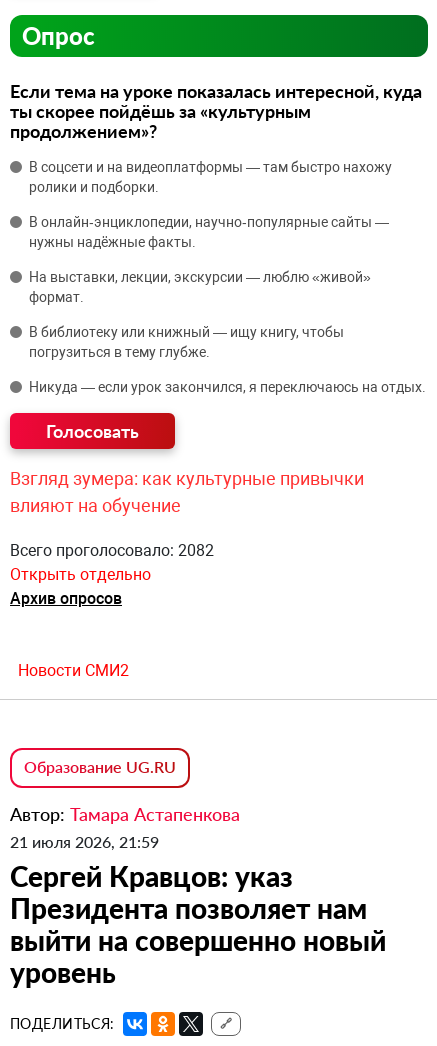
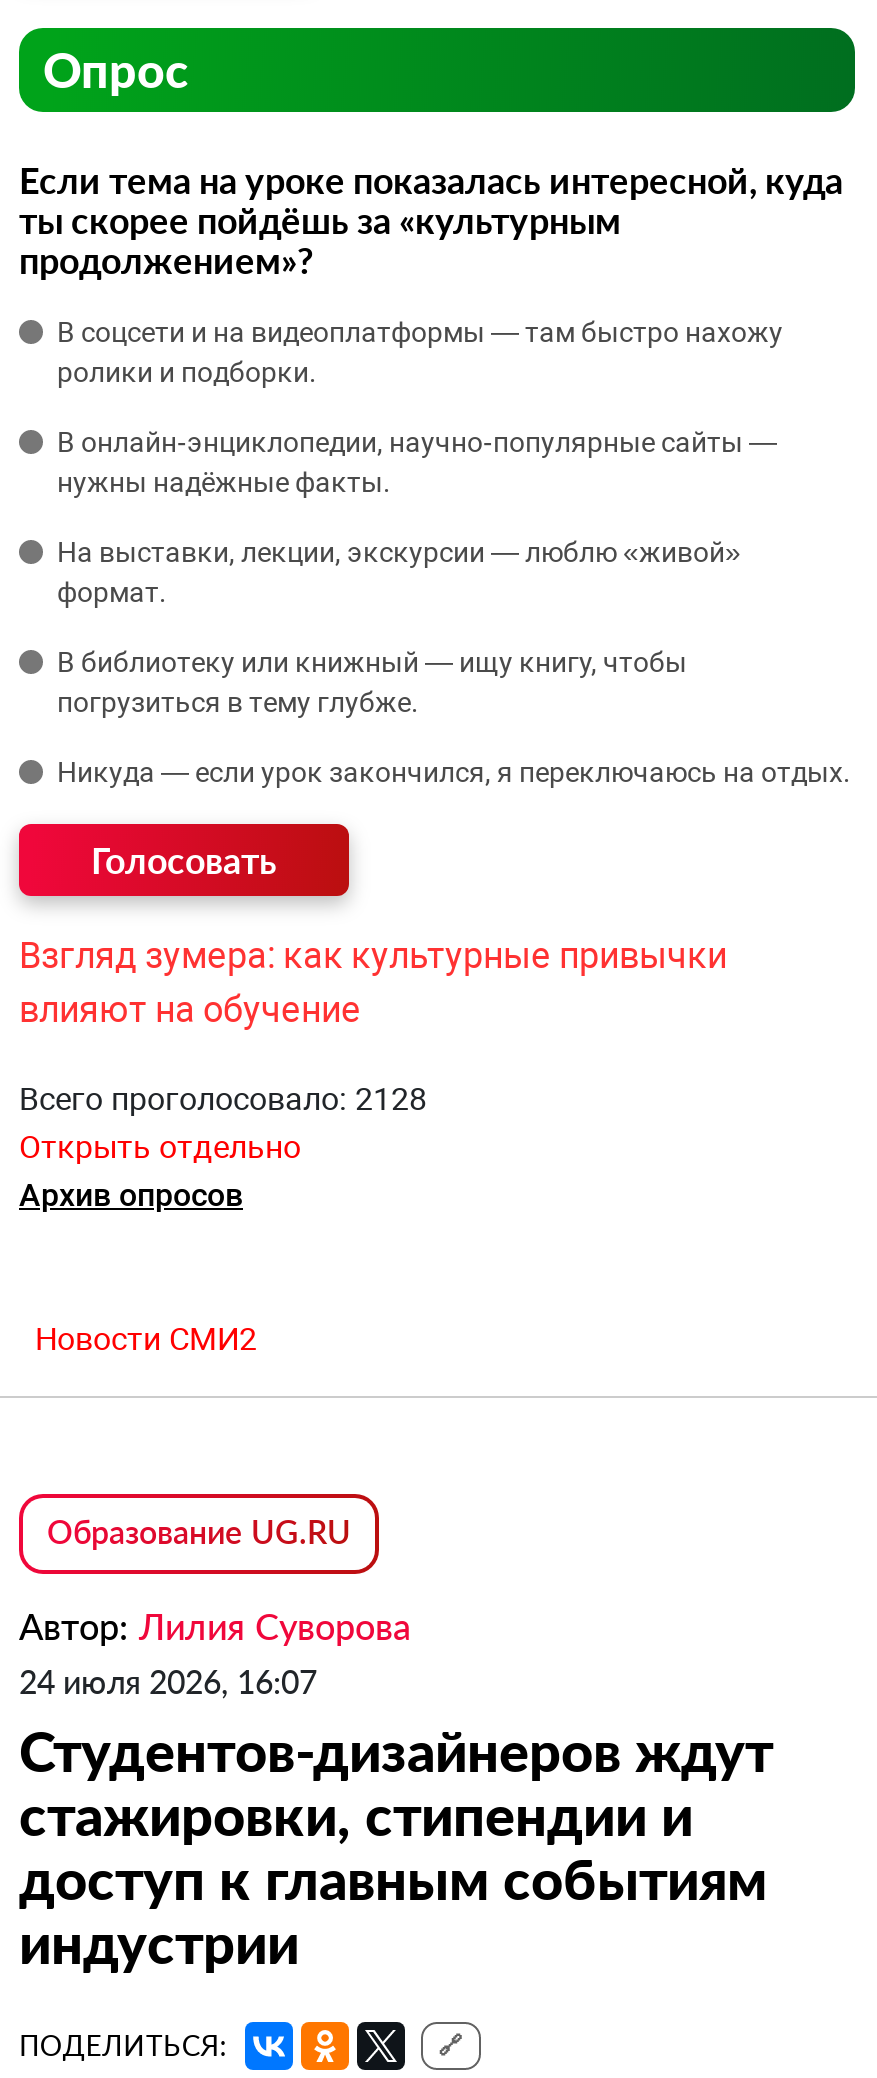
[10,541,214,560] Всего проголосовало: 2082 -> [19,1080,427,1118] Всего проголосовало: 2128
[10,803,386,989] Автор: Тамара Астапенкова | 21 июля 2026, 21:59 | Сергей Кравцов: указ | Президента позволяет нам | выйти на совершенно новый | уровень -> [19,1604,773,1976] Автор: Лилия Суворова | 24 июля 2026, 16:07 | Студентов-дизайнеров ждут | стажировки, стипендии и | доступ к главным событиям | индустрии

